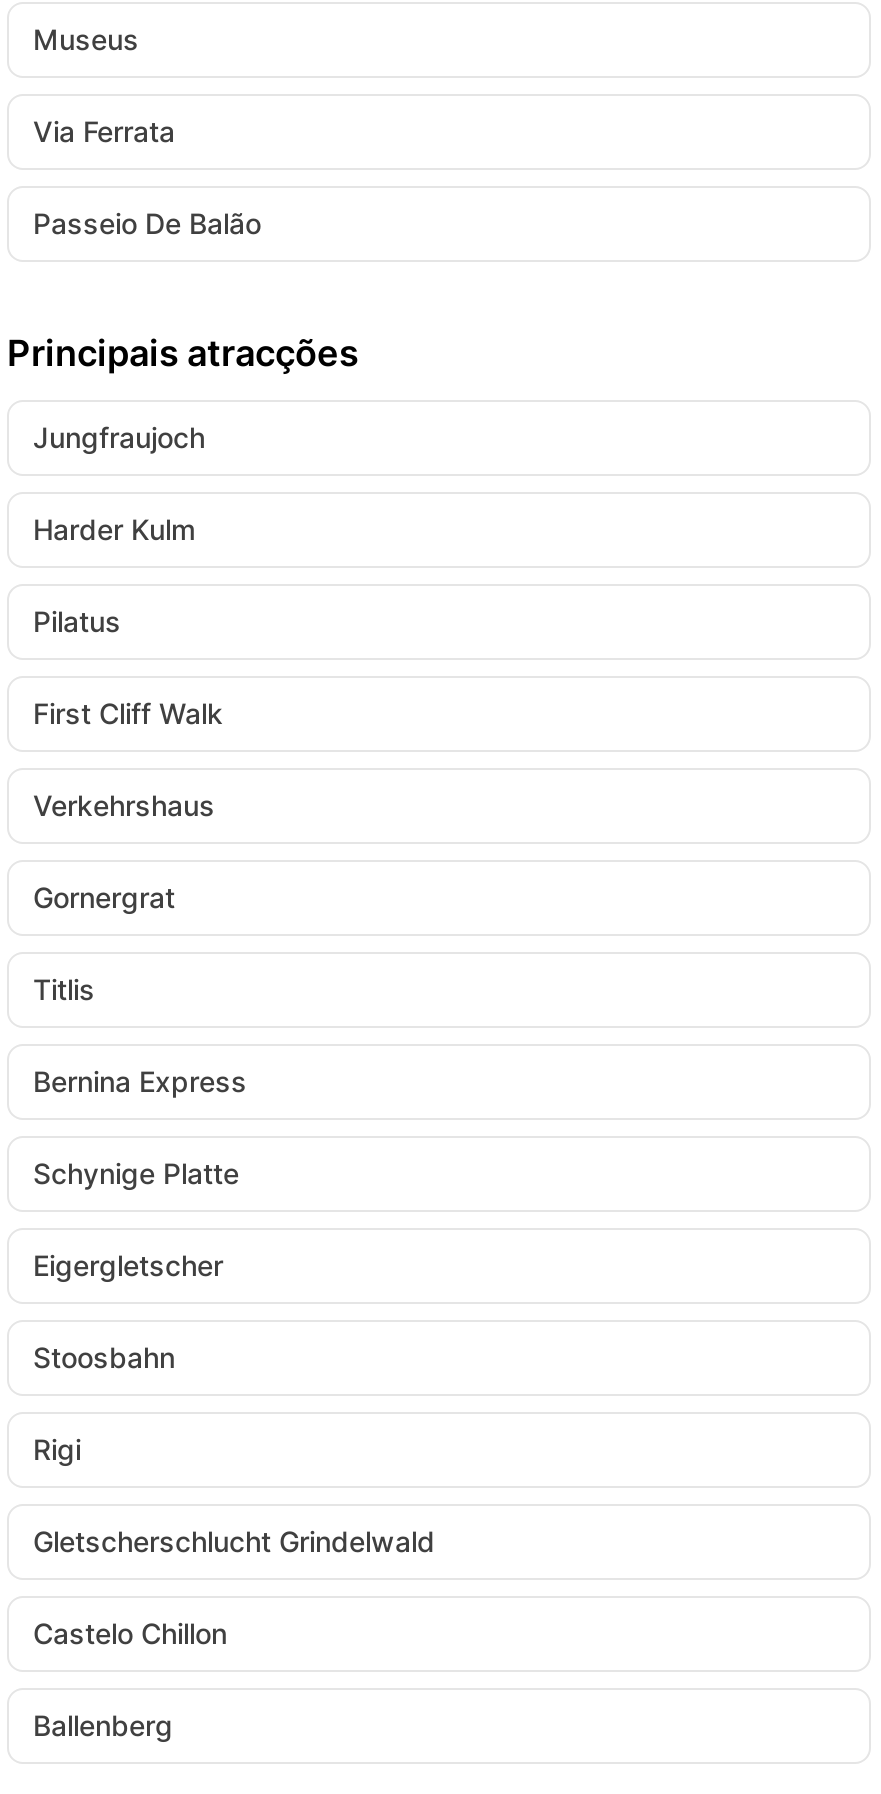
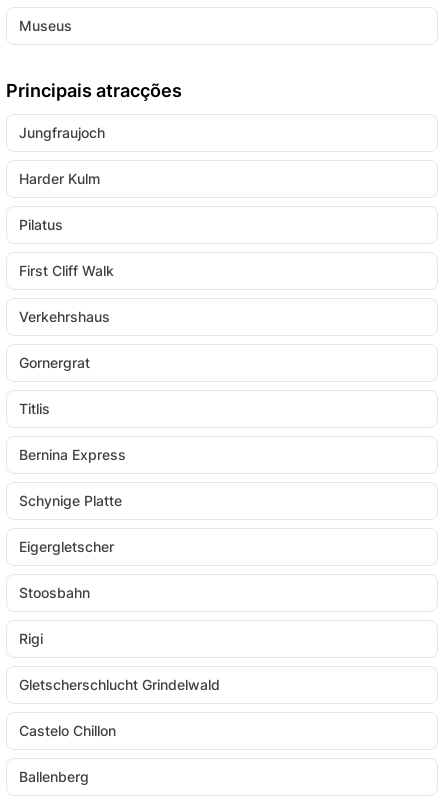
[33,114,261,240] Via Ferrata | Passeio De Balão -> none

